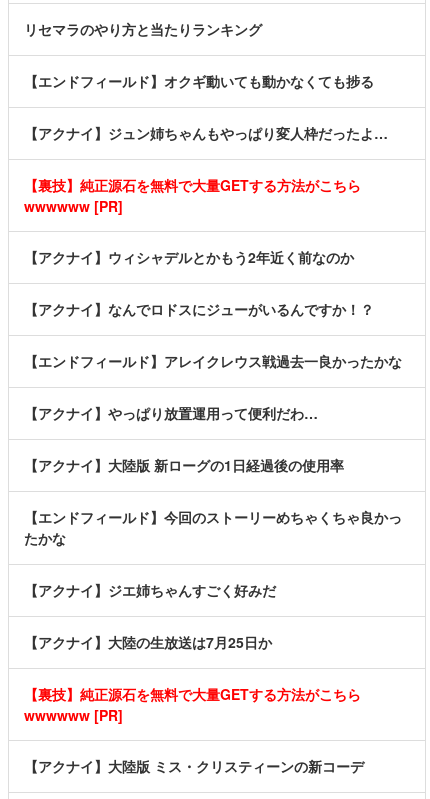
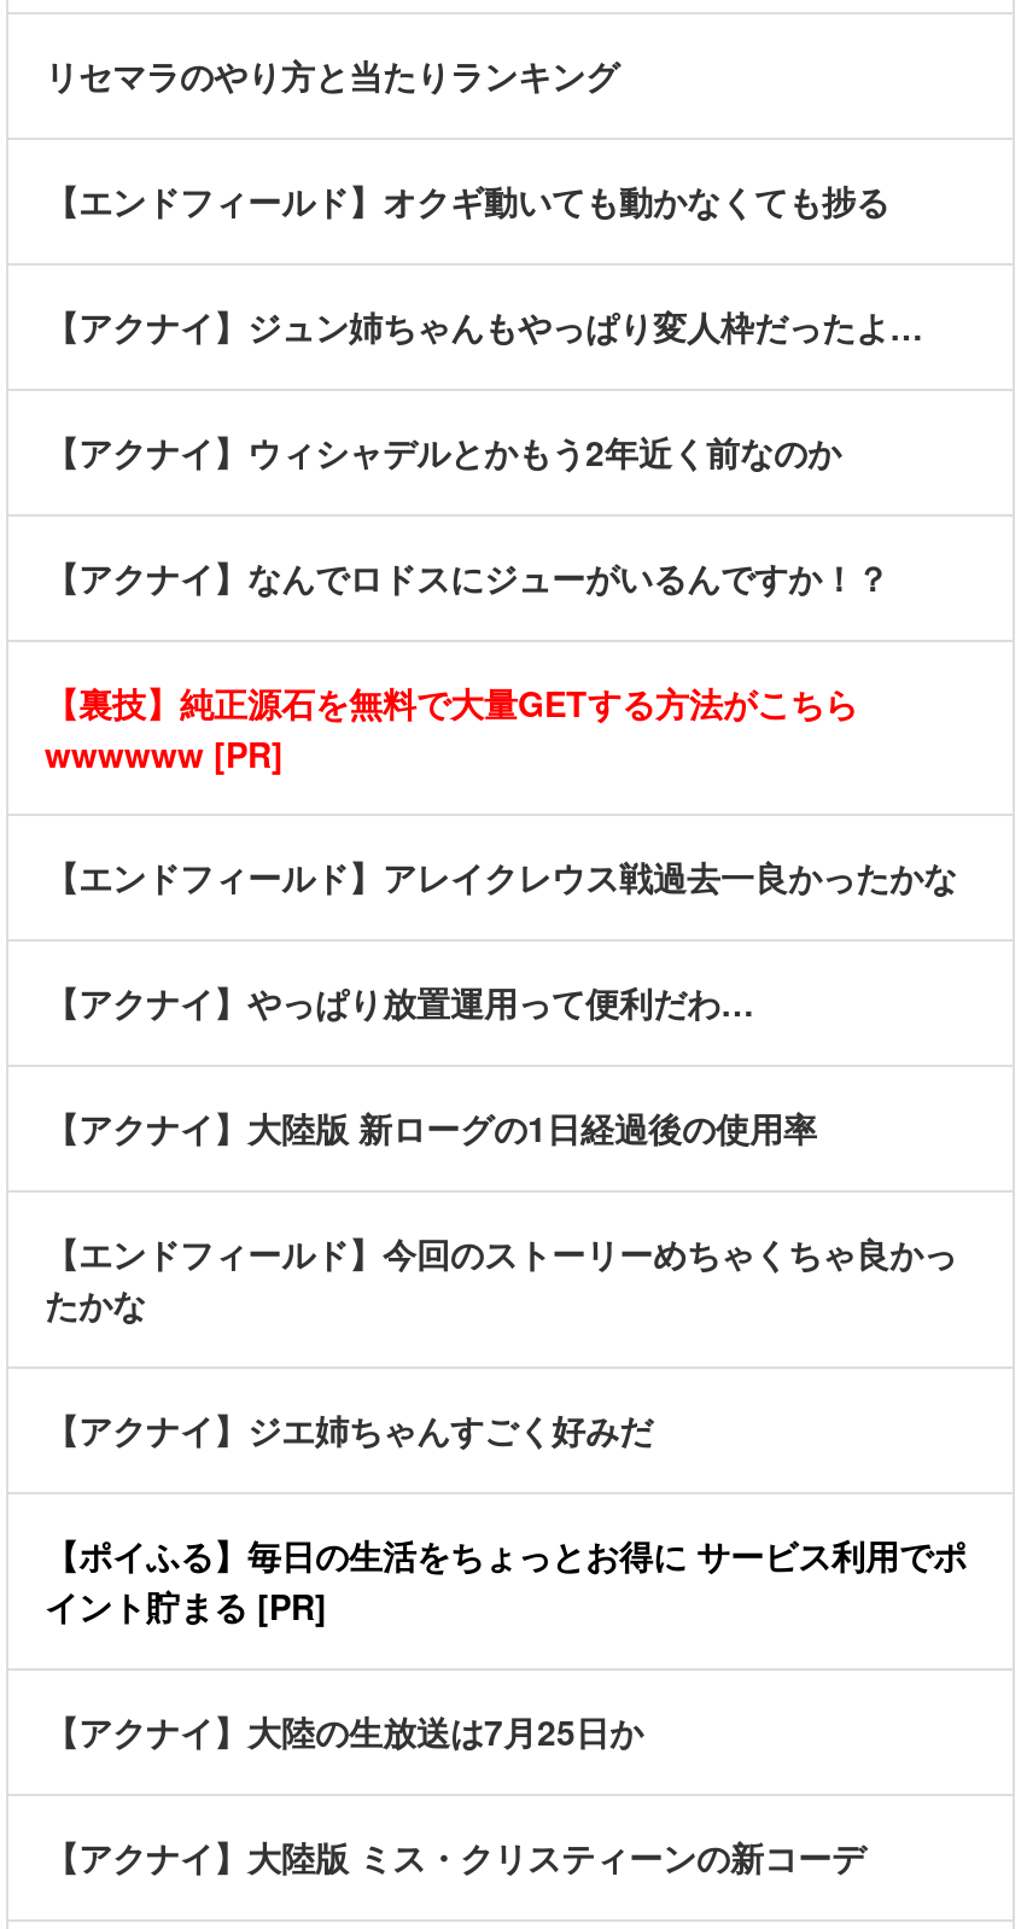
moved [24,175,361,216] -> [45,679,858,778]: 【裏技】純正源石を無料で大量GETする方法がこちら | wwwwww [PR]
moved [24,247,374,319] -> [45,428,889,601]: 【アクナイ】ウィシャデルとかもう2年近く前なのか | 【アクナイ】なんでロドスにジューがいるんですか！？
none -> [45,1531,967,1630] 【ポイふる】毎日の生活をちょっとお得に サービス利用でポ | イント貯まる [PR]
moved [24,632,272,652] -> [45,1707,643,1755]: 【アクナイ】大陸の生放送は7月25日か
[24,684,361,725] 【裏技】純正源石を無料で大量GETする方法がこちら | wwwwww [PR] -> none

